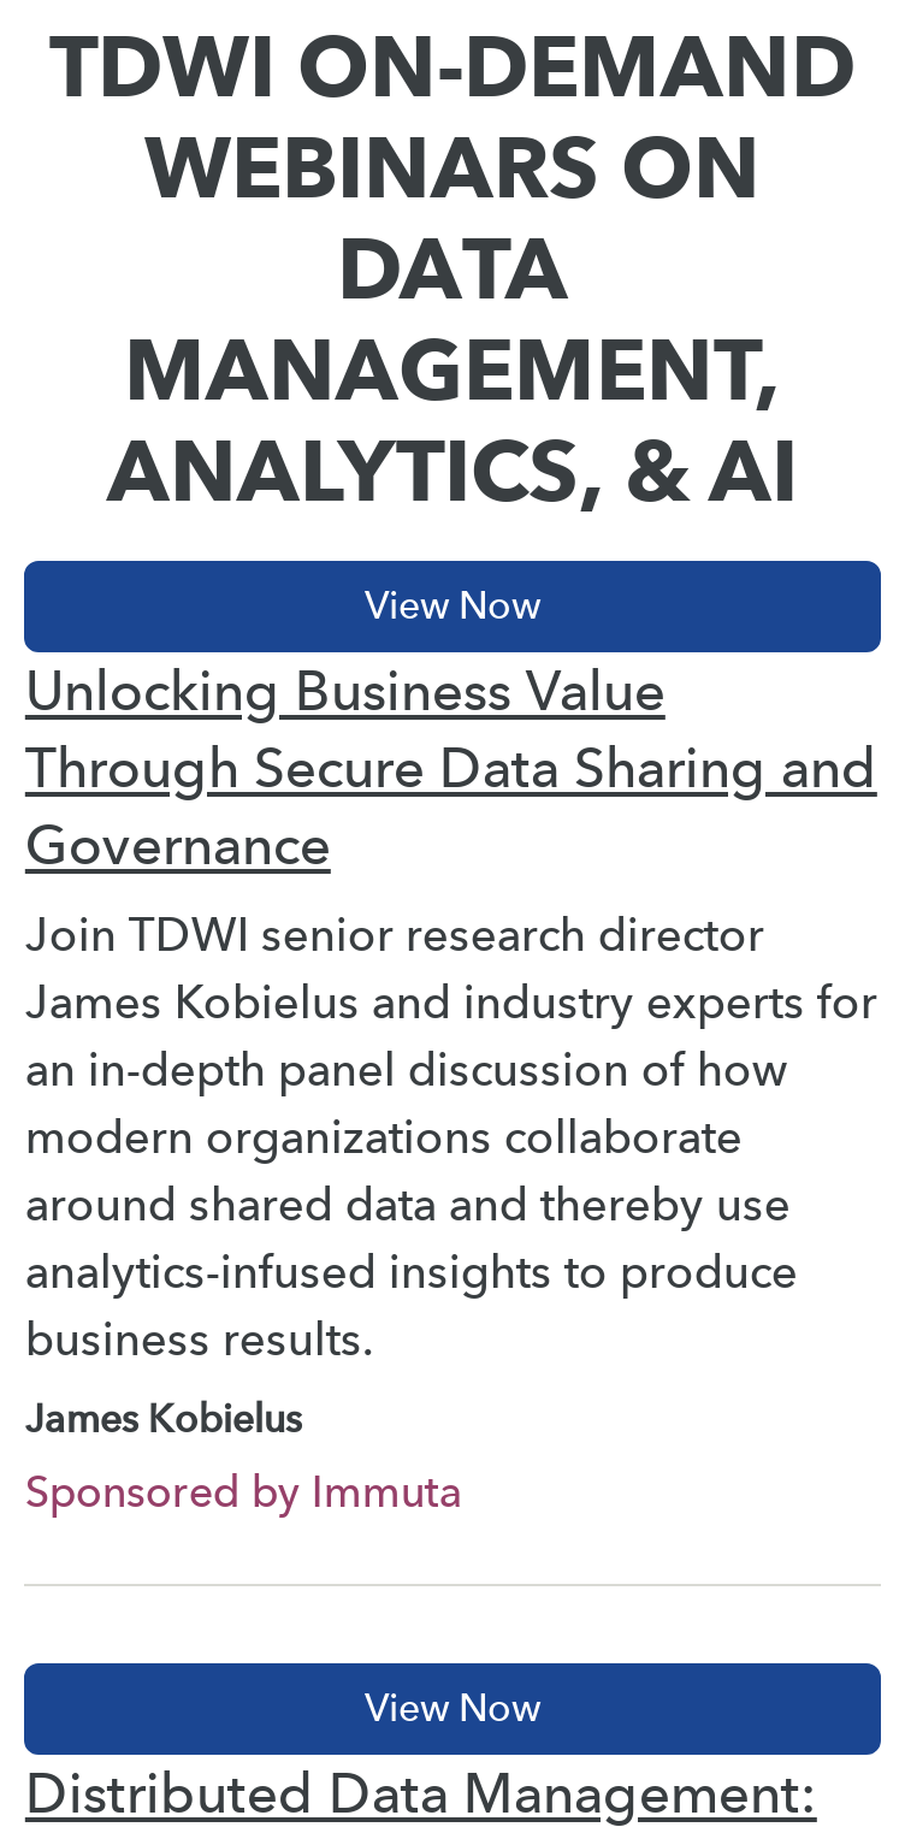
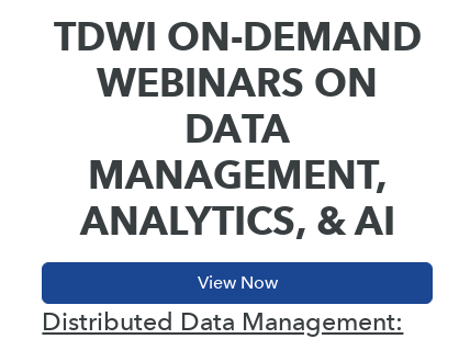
[25,656,877,1519] Unlocking Business Value | Through Secure Data Sharing and | Governance | Join TDWI senior research director | James Kobielus and industry experts for | an in-depth panel discussion of how | modern organizations collaborate | around shared data and thereby use | analytics-infused insights to produce | business results. | James Kobielus | Sponsored by Immuta -> none

